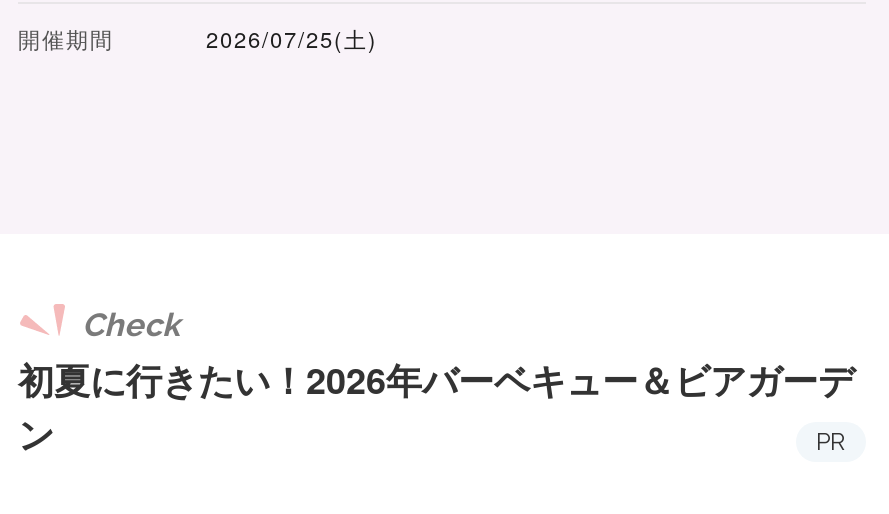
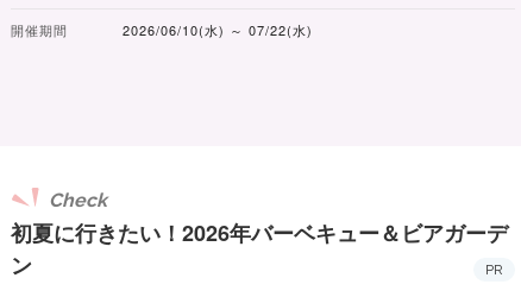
[206,23,378,55] 2026/07/25(土) -> [123,20,313,39] 2026/06/10(水) ～ 07/22(水)

